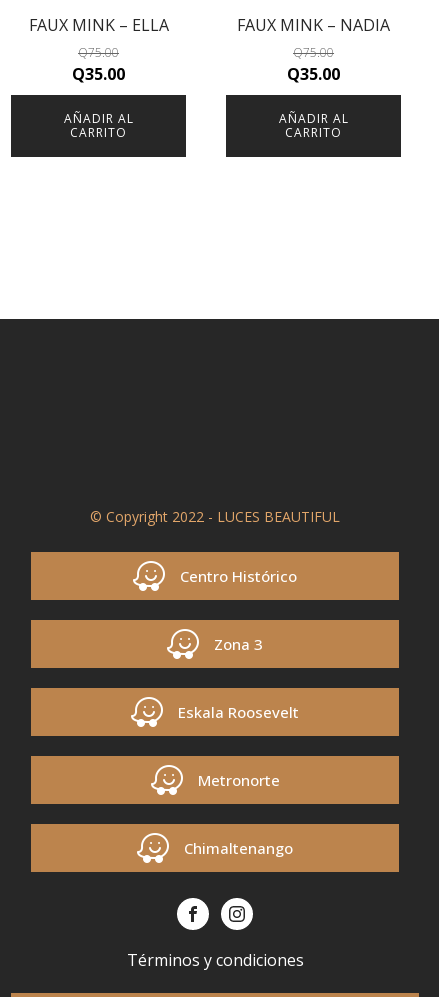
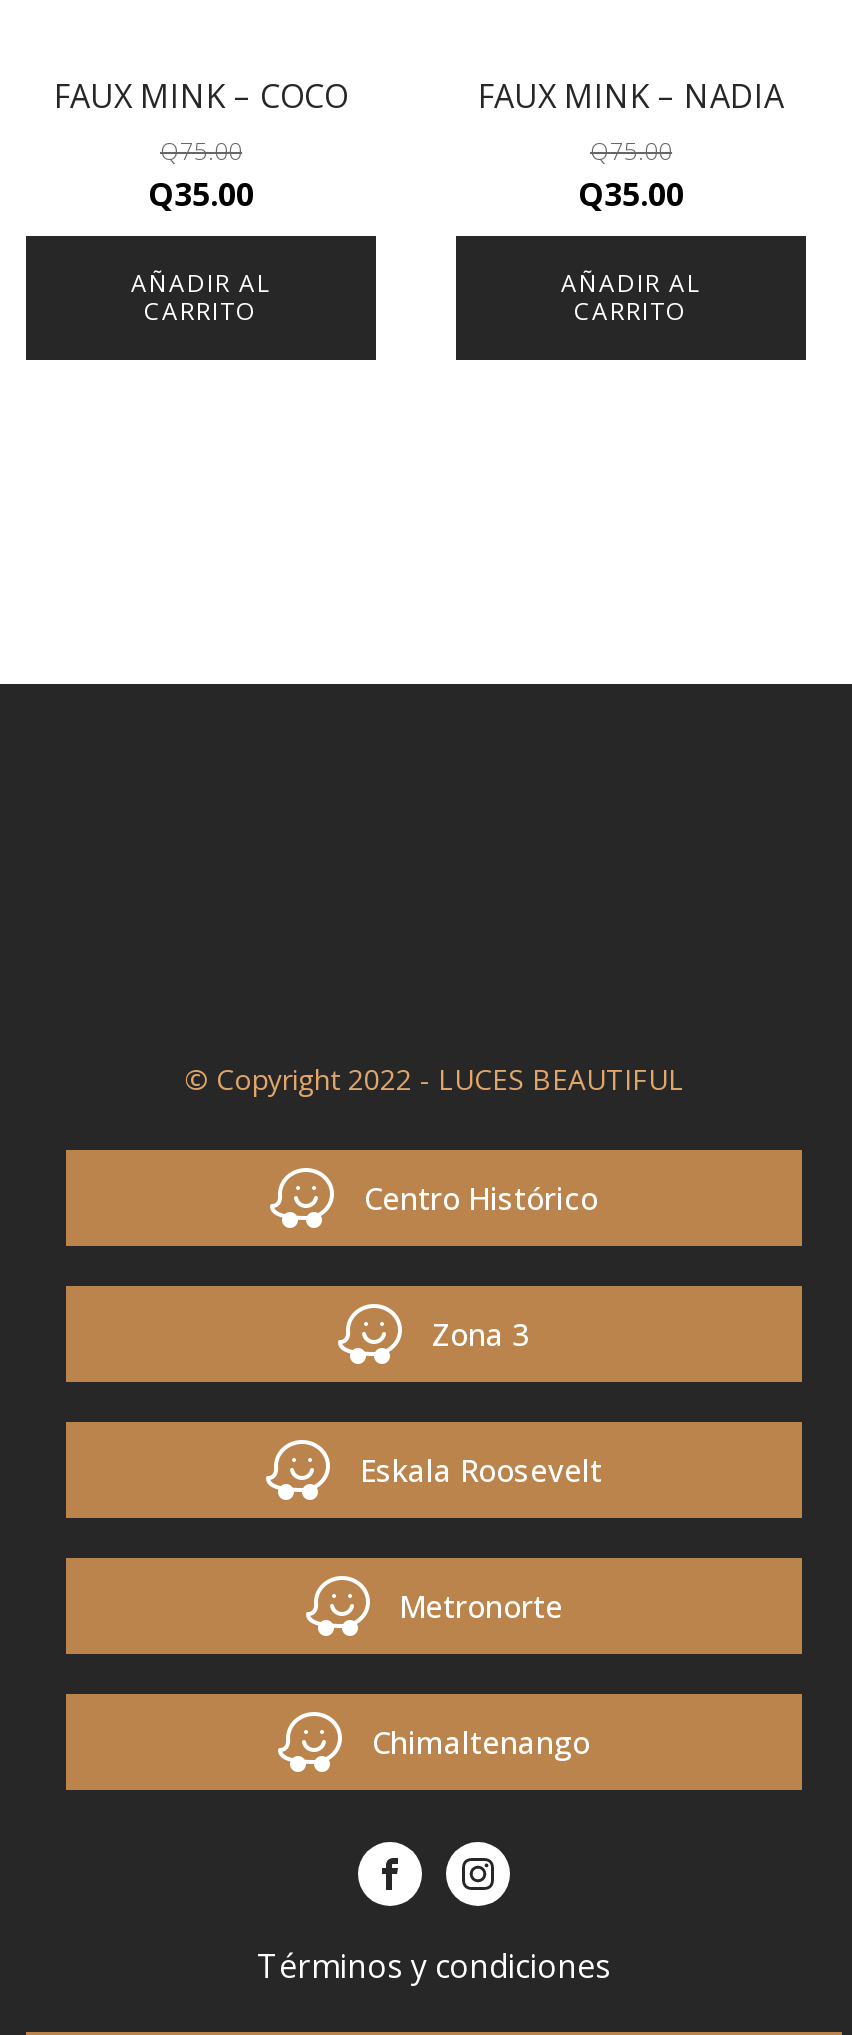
[28,14,168,36] FAUX MINK – ELLA -> [54,73,348,117] FAUX MINK – COCO

